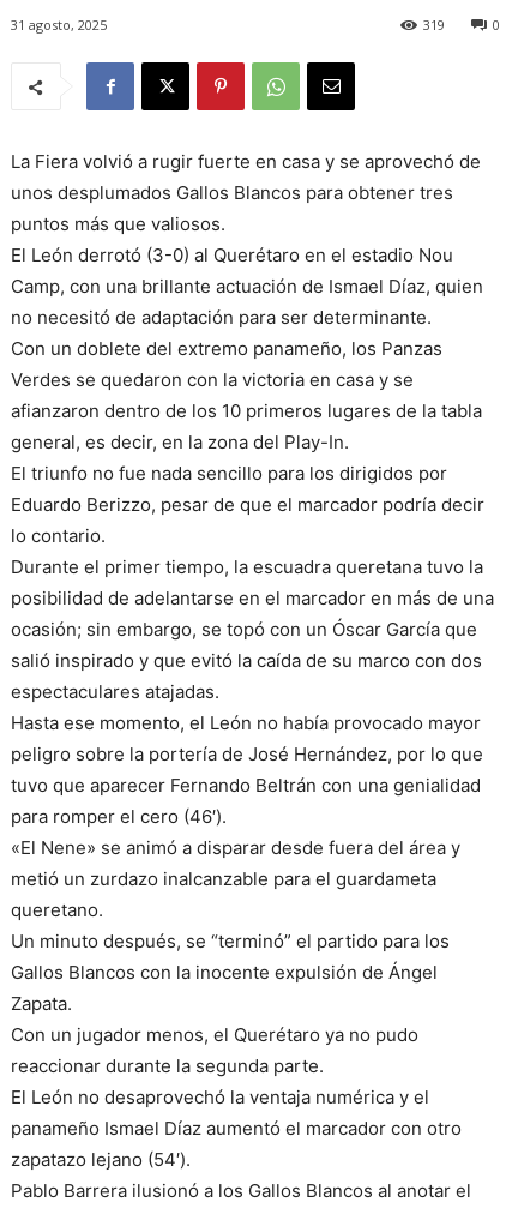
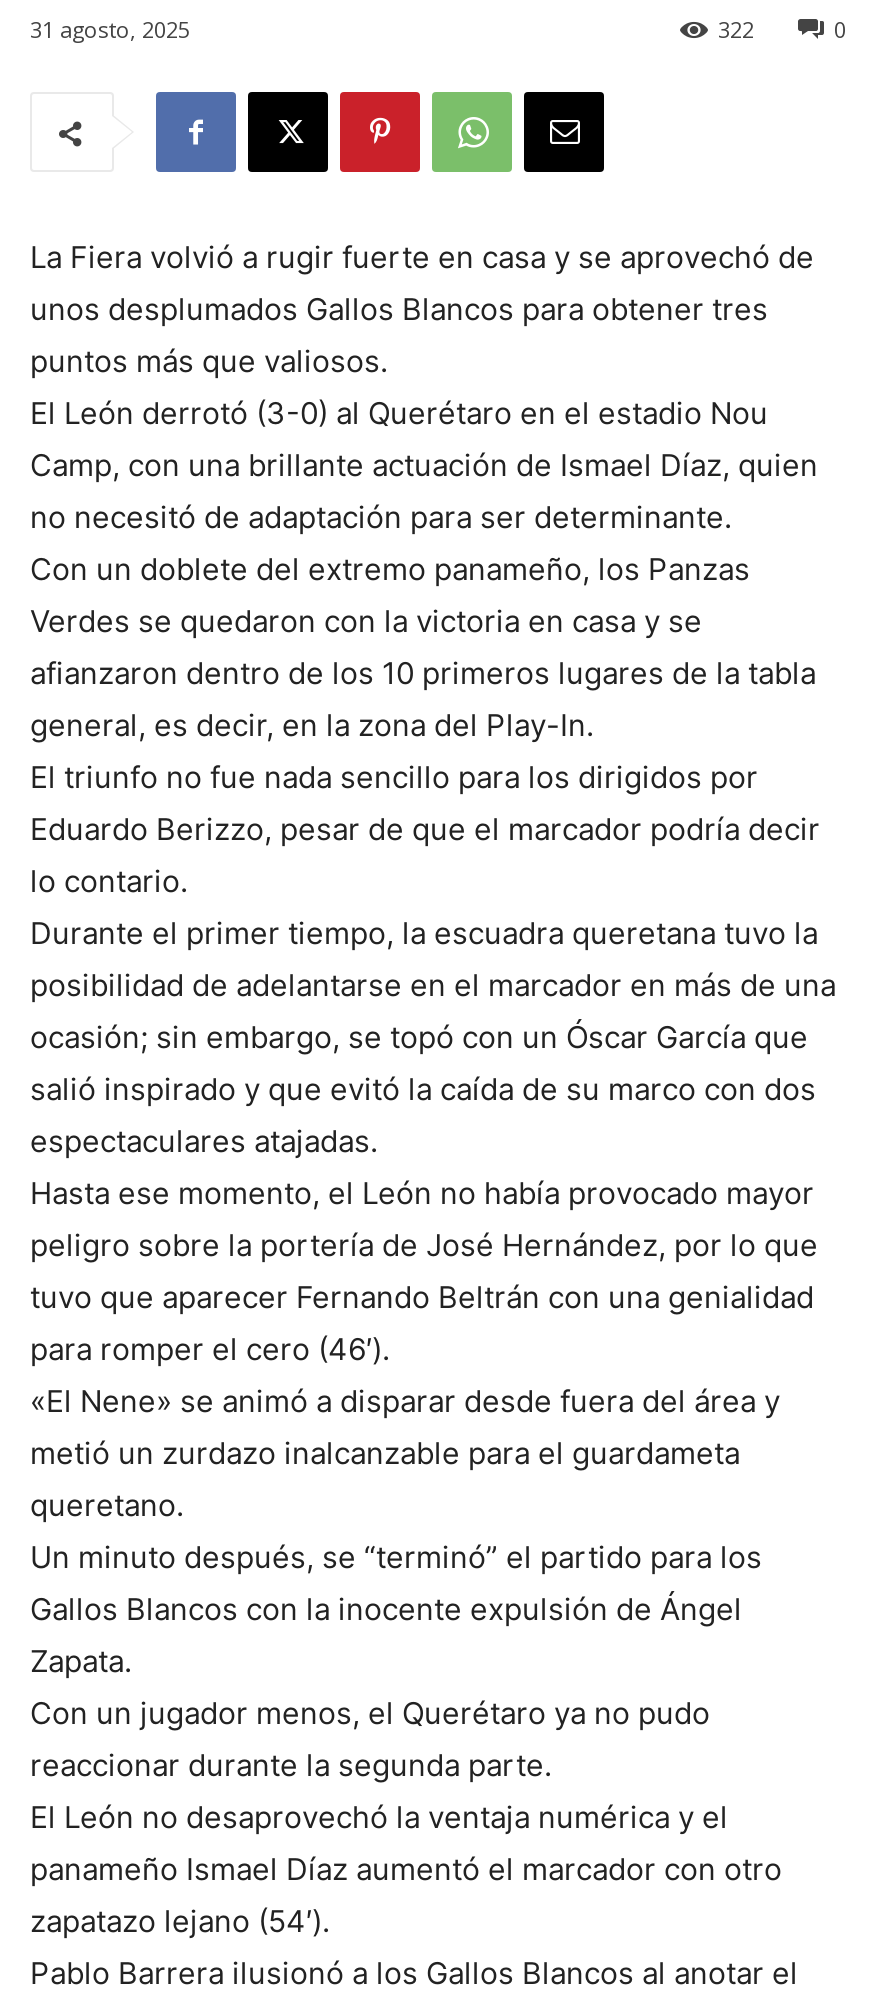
[423,16,445,34] 319 -> [718,14,754,44] 322

